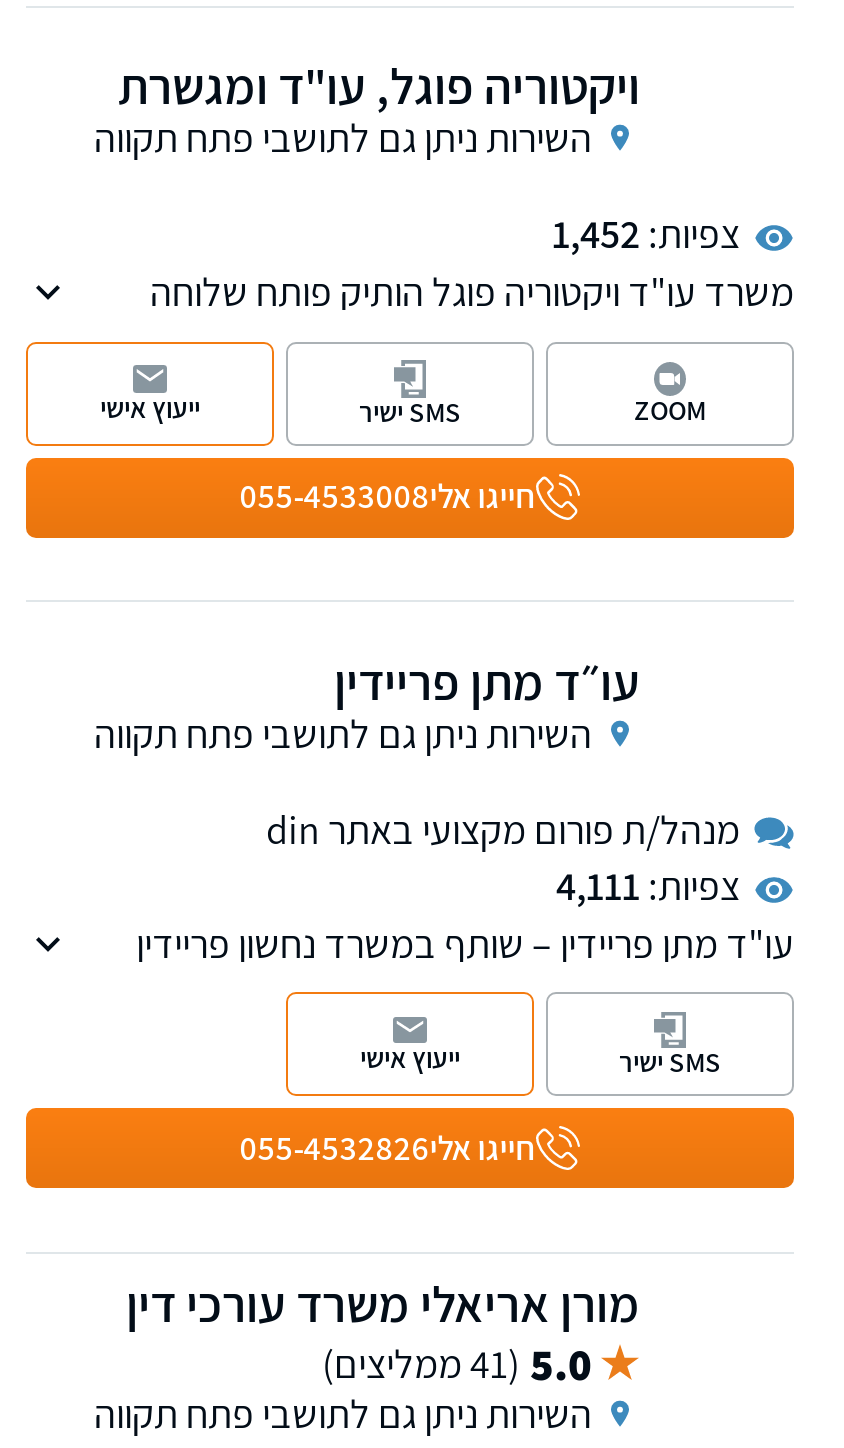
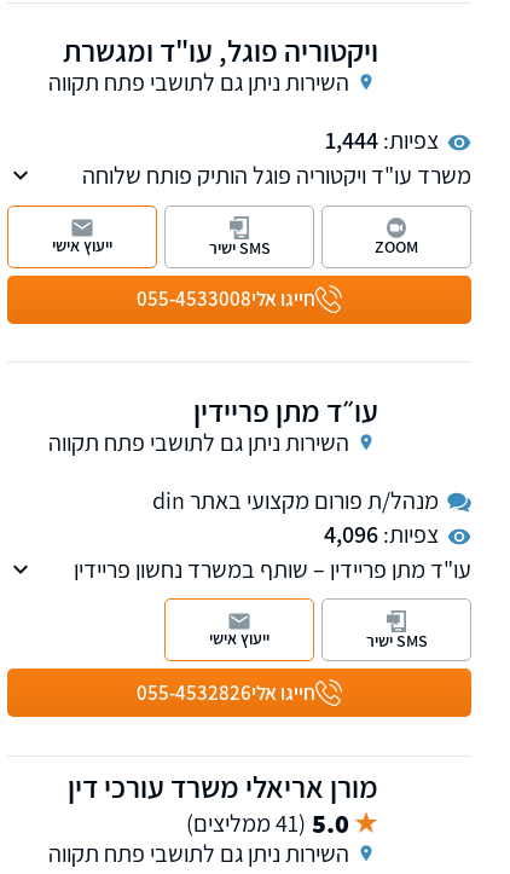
[552,208,740,260] צפיות: 1,452 -> [325,125,439,156] צפיות: 1,444
[556,859,740,911] צפיות: 4,111 -> [324,518,439,549] צפיות: 4,096

